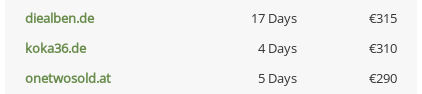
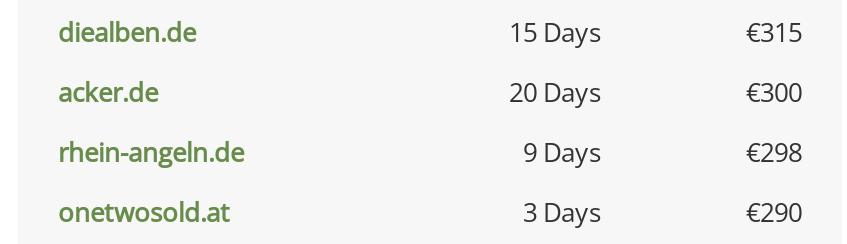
[250,9,296,27] 17 Days -> [509,14,601,50] 15 Days
[25,39,397,57] koka36.de | 4 Days | €310 -> [58,74,802,170] acker.de | 20 Days | €300 | rhein-angeln.de | 9 Days | €298
[257,69,296,87] 5 Days -> [523,194,601,230] 3 Days

